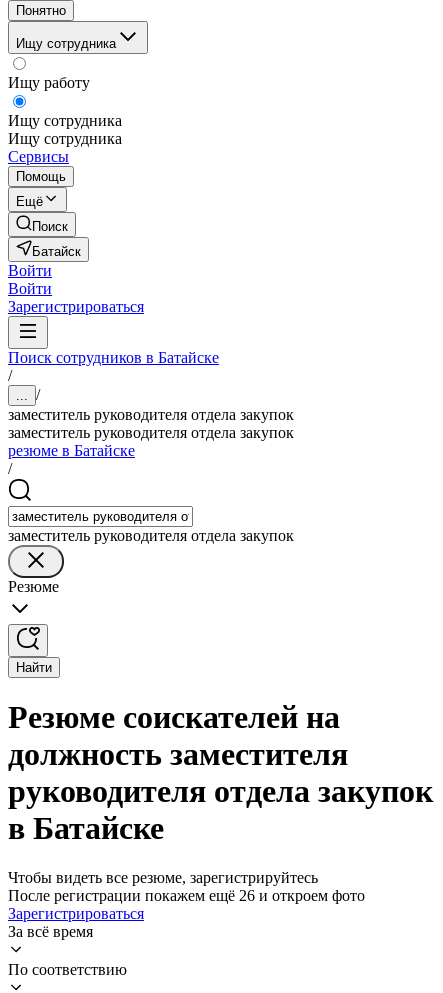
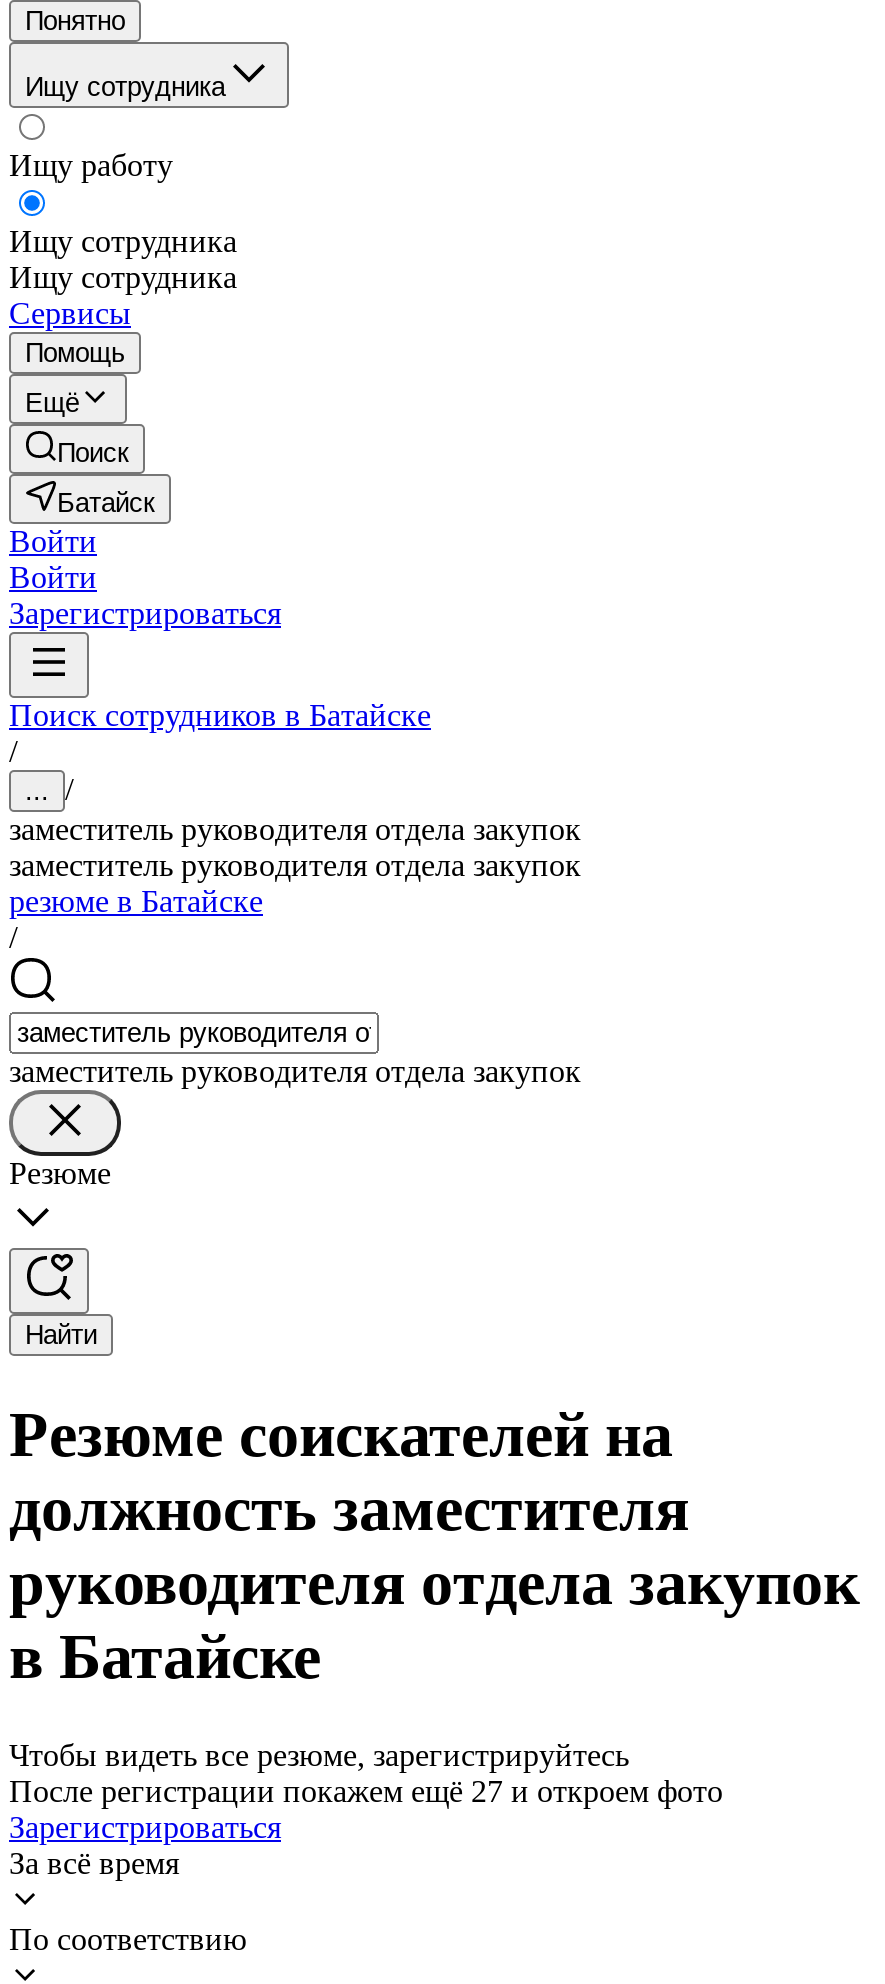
[8,887,365,904] После регистрации покажем ещё 26 и откроем фото -> [9,1774,723,1808] После регистрации покажем ещё 27 и откроем фото

